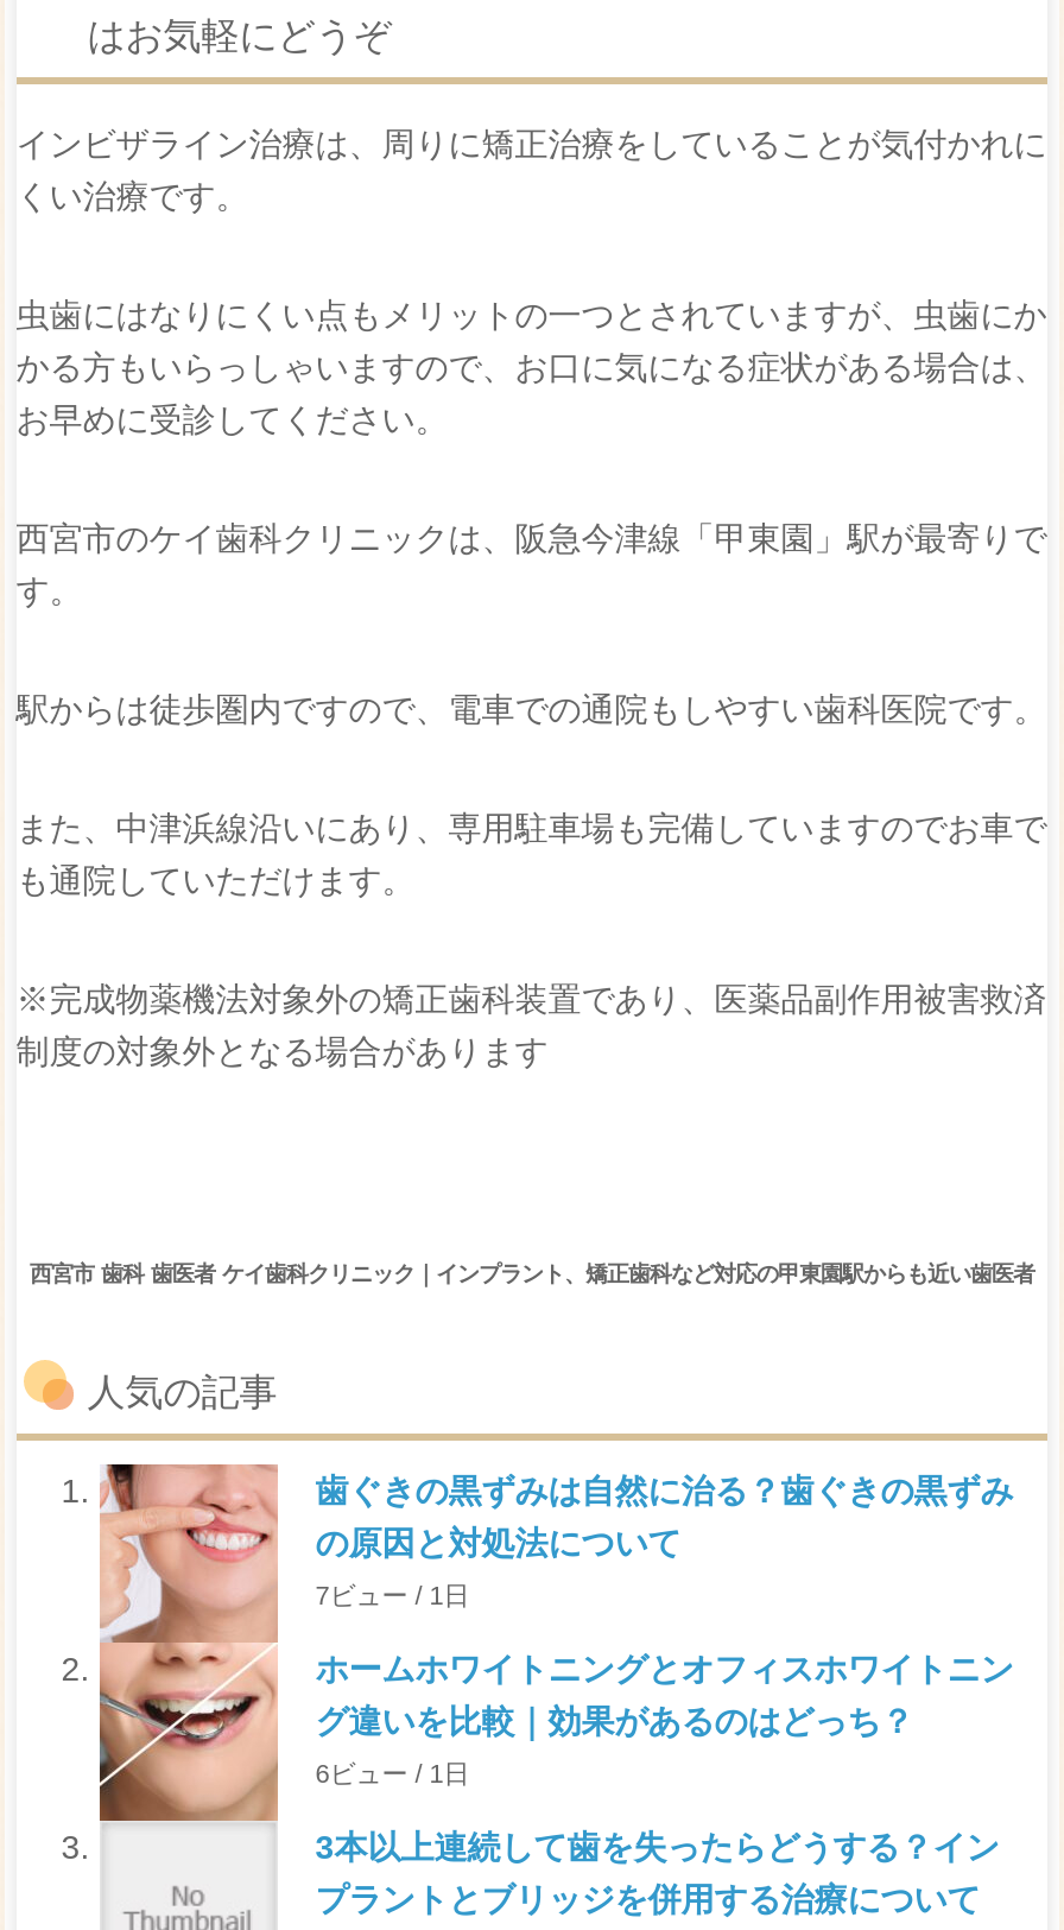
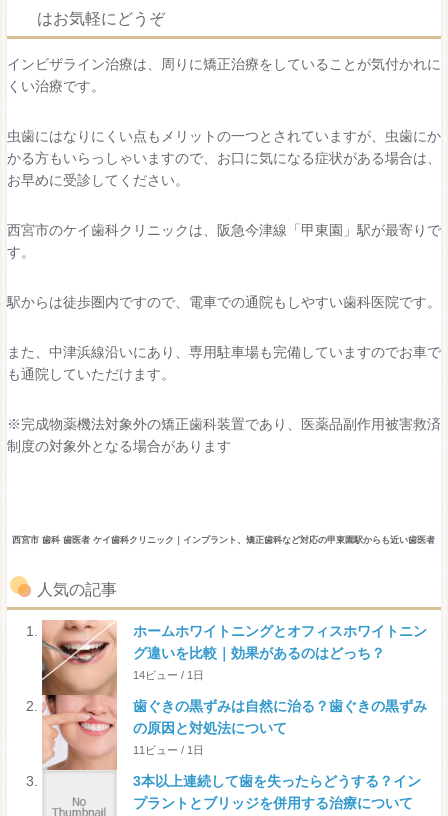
moved [97,1462,1013,1645] -> [41,694,427,771]: [image] | 歯ぐきの黒ずみは自然に治る？歯ぐきの黒ずみ | の原因と対処法について
[315,1580,470,1608] 7ビュー / 1日 -> none
moved [315,1649,1013,1739] -> [133,623,427,661]: ホームホワイトニングとオフィスホワイトニン | グ違いを比較｜効果があるのはどっち？
[315,1758,470,1787] 6ビュー / 1日 -> [133,669,204,756] 14ビュー / 1日 | 11ビュー / 1日

